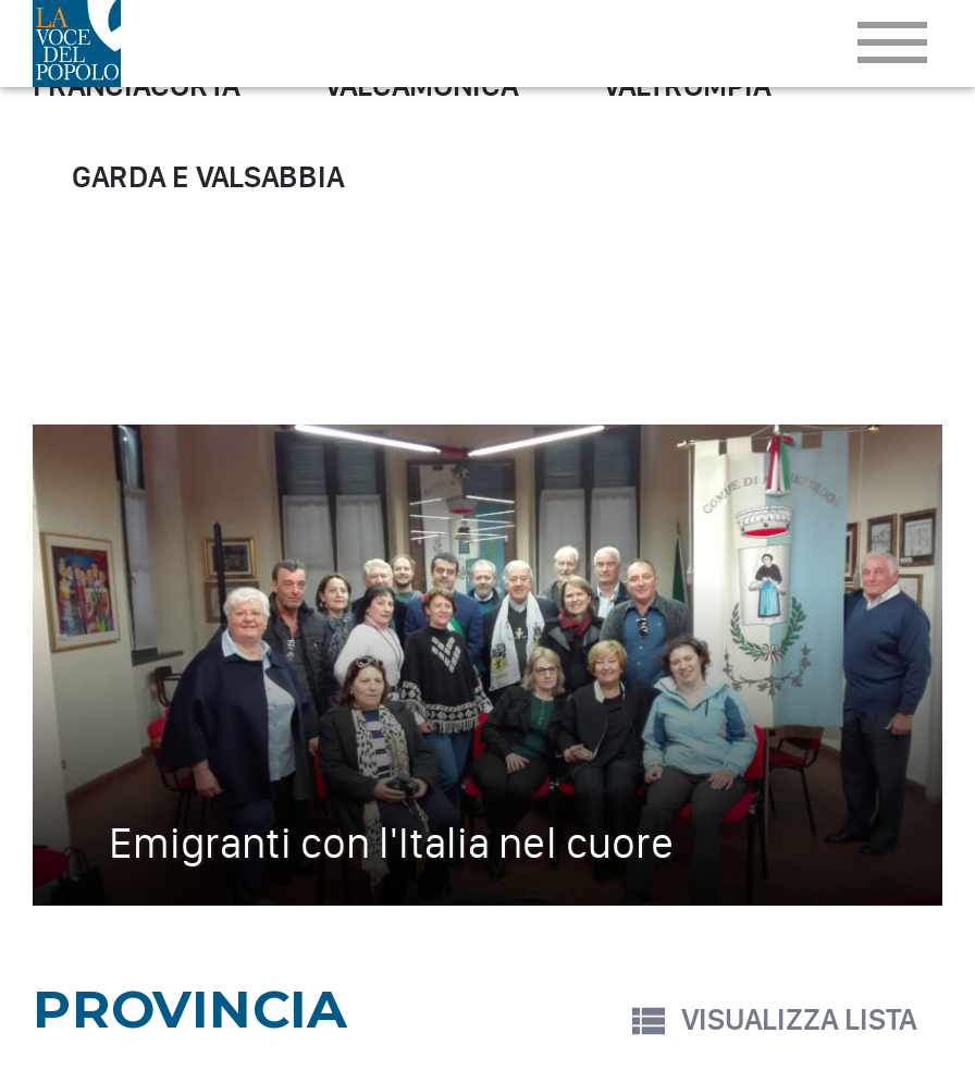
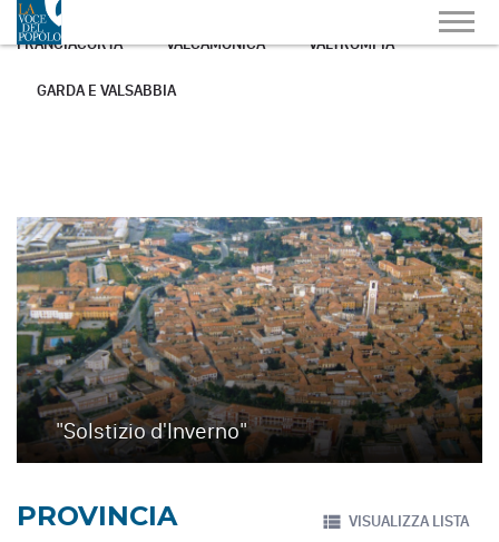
[30,422,942,869] [image] | Emigranti con l'Italia nel cuore -> [16,217,482,445] [image] | "Solstizio d'Inverno"

